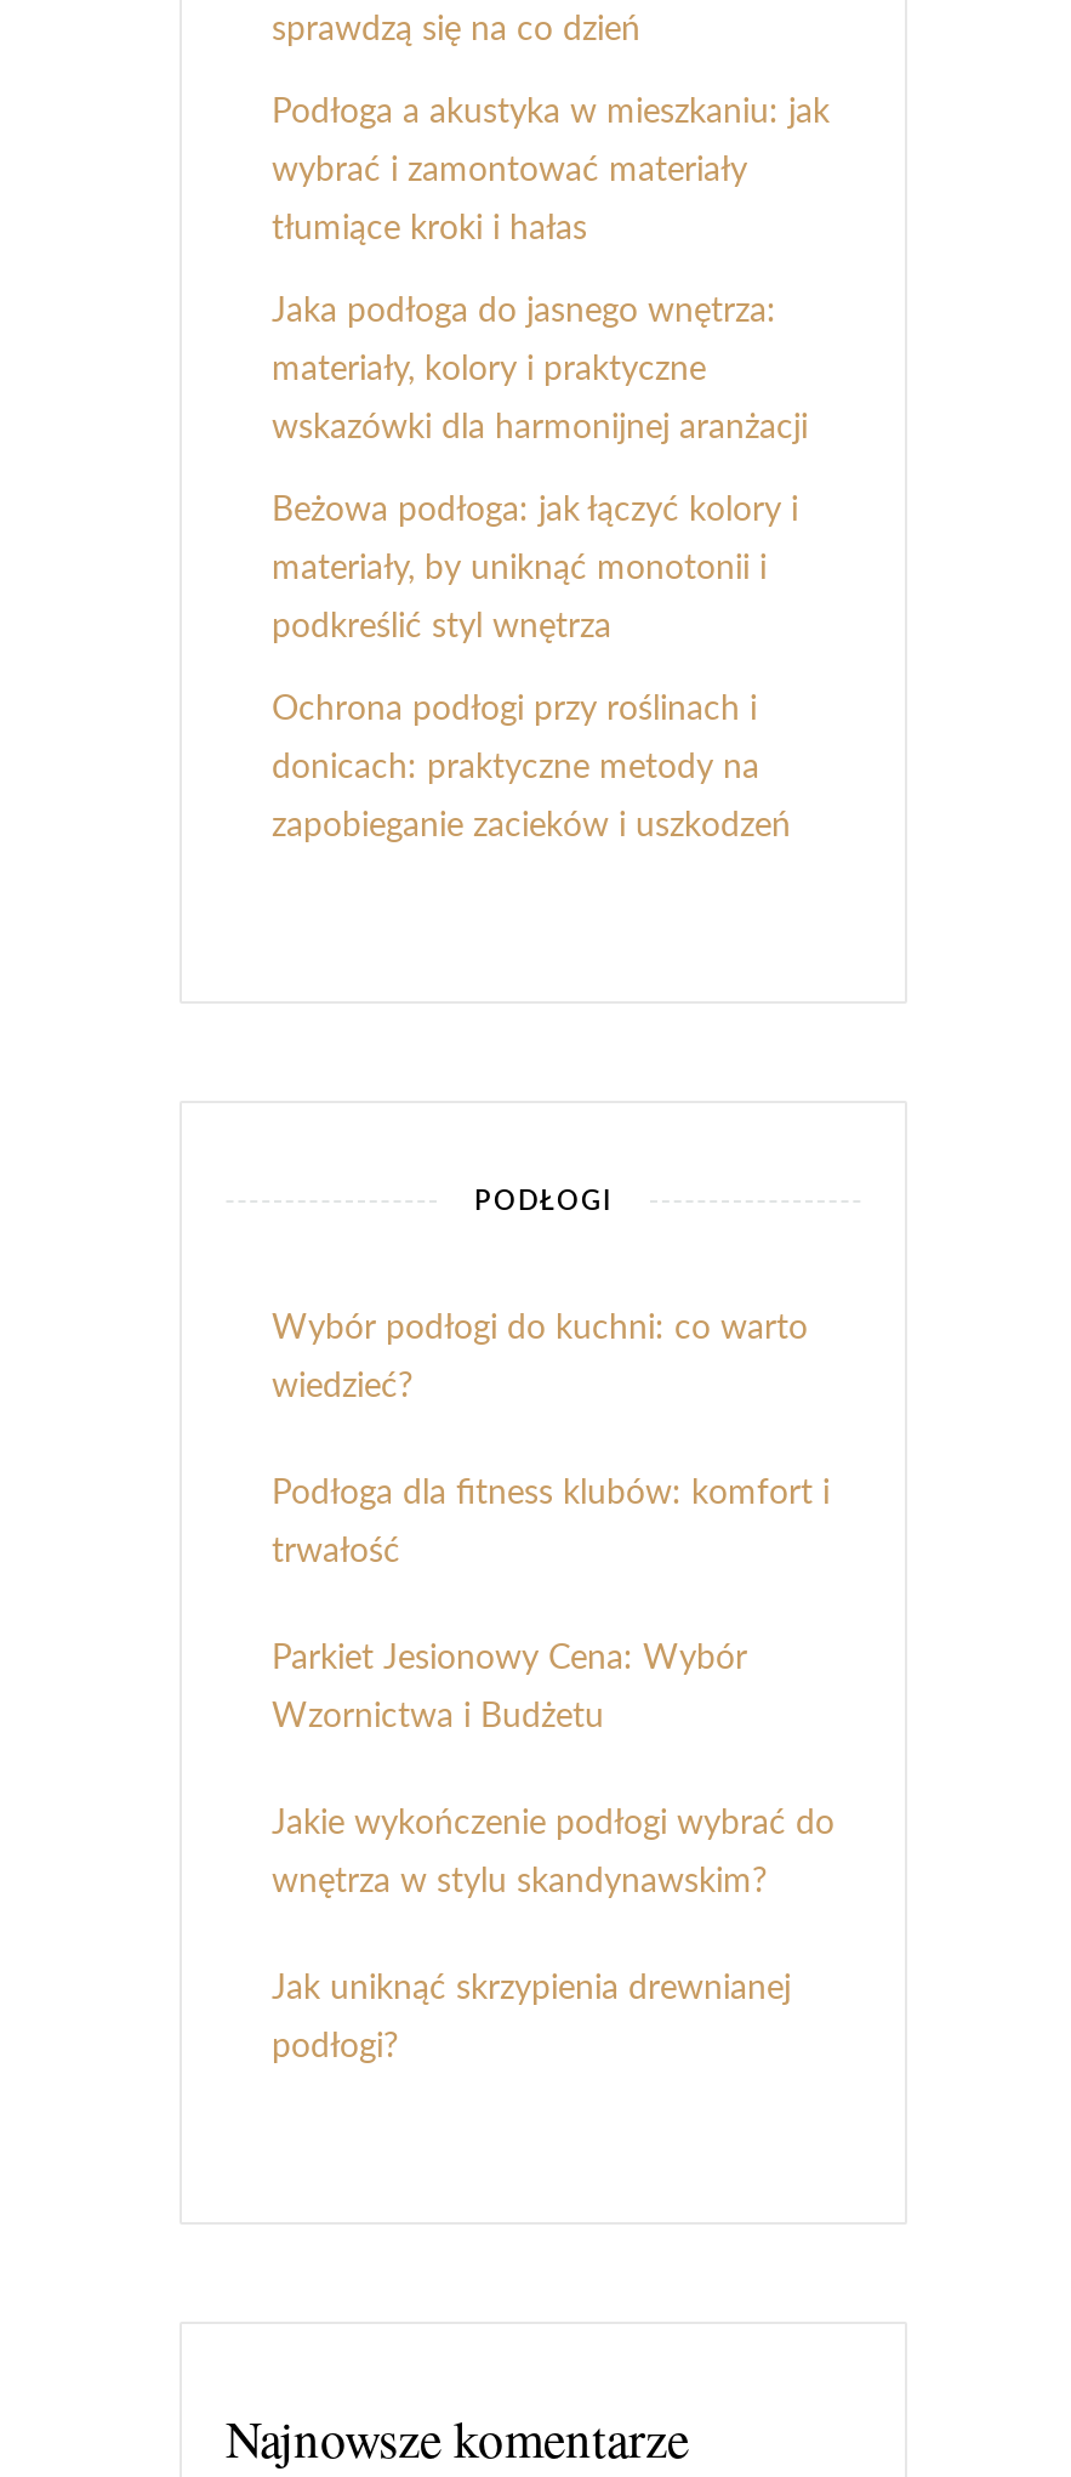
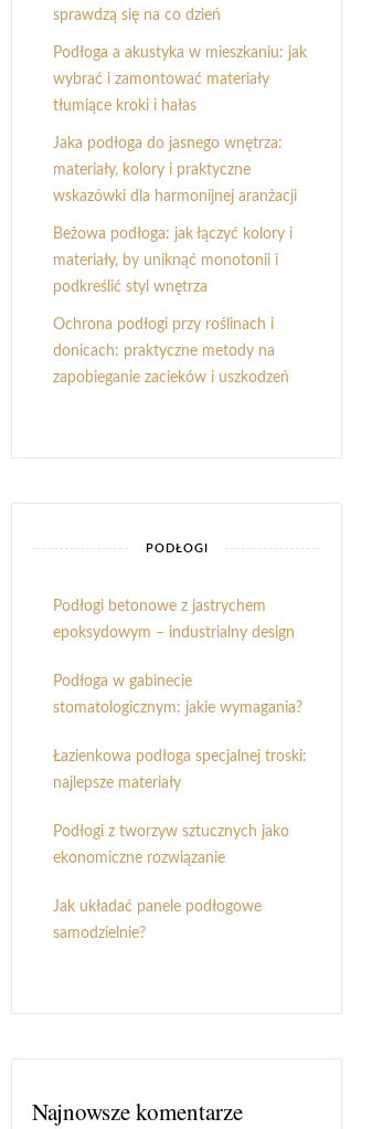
[272,1311,808,1345] Wybór podłogi do kuchni: co warto -> [53,598,266,614] Podłogi betonowe z jastrychem
[272,1369,412,1403] wiedzieć? -> [53,625,295,640] epoksydowym – industrialny design
[272,1476,830,1510] Podłoga dla fitness klubów: komfort i -> [53,673,192,689] Podłoga w gabinecie
[272,1534,400,1568] trwałość -> [53,700,302,715] stomatologicznym: jakie wymagania?
[272,1641,747,1675] Parkiet Jesionowy Cena: Wybór -> [53,749,307,764] Łazienkowa podłoga specjalnej troski:
[272,1699,604,1733] Wzornictwa i Budżetu -> [53,775,181,791] najlepsze materiały
[272,1806,834,1840] Jakie wykończenie podłogi wybrać do -> [53,824,289,839] Podłogi z tworzyw sztucznych jako
[272,1864,767,1898] wnętrza w stylu skandynawskim? -> [53,850,225,866] ekonomiczne rozwiązanie
[272,1971,791,2005] Jak uniknąć skrzypienia drewnianej -> [53,899,262,914] Jak układać panele podłogowe
[272,2029,398,2063] podłogi? -> [53,925,146,941] samodzielnie?

